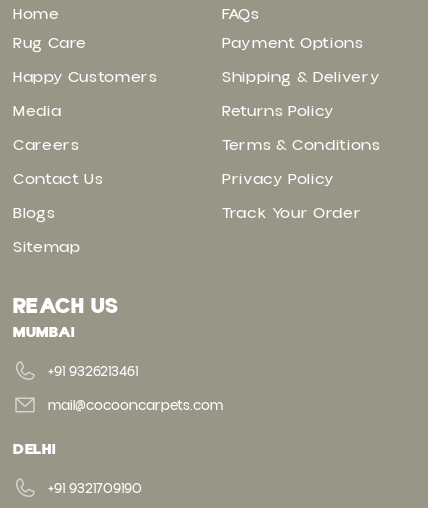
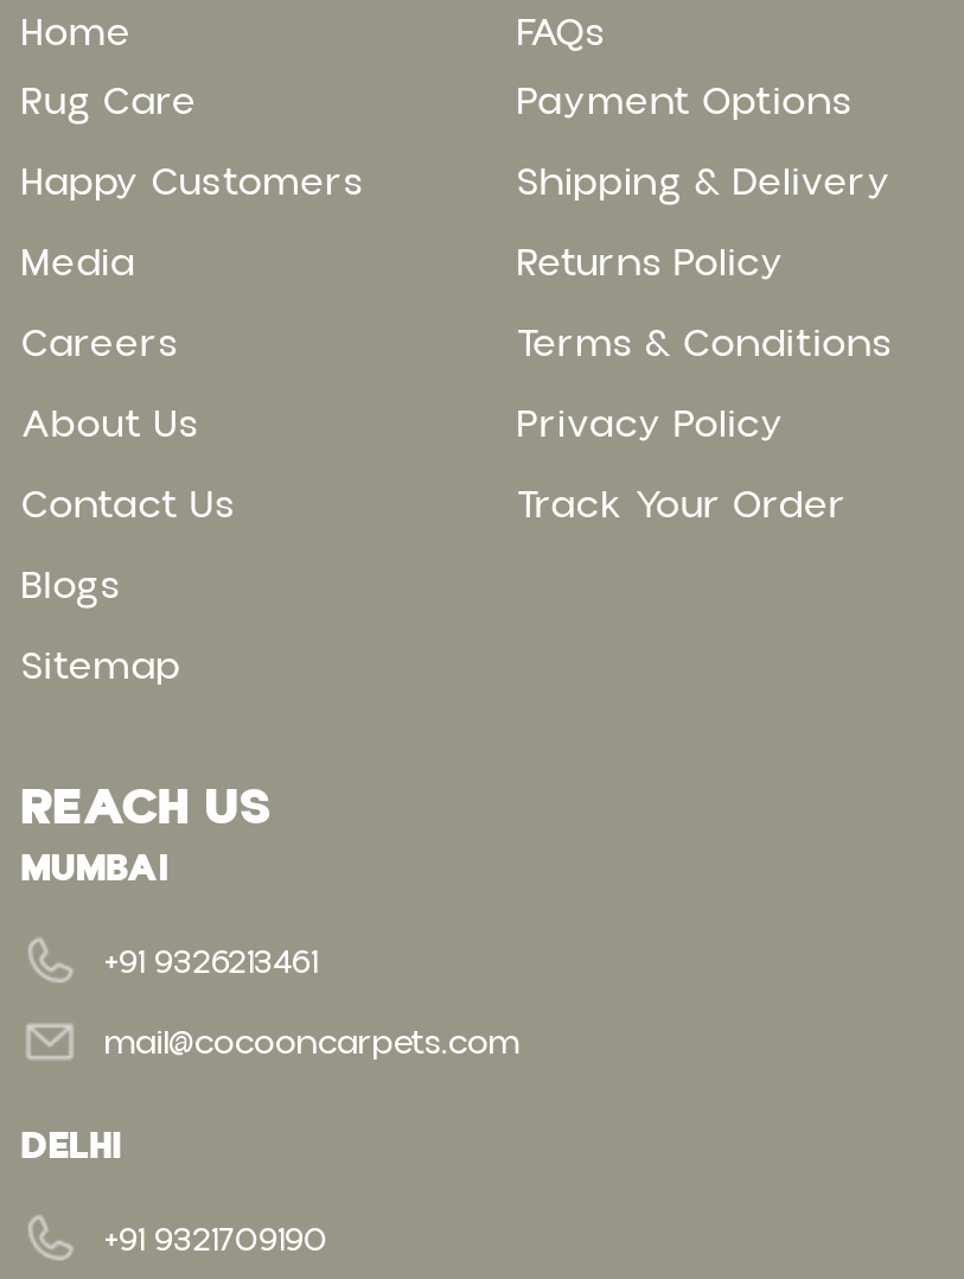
none -> [21,399,199,451] About Us

